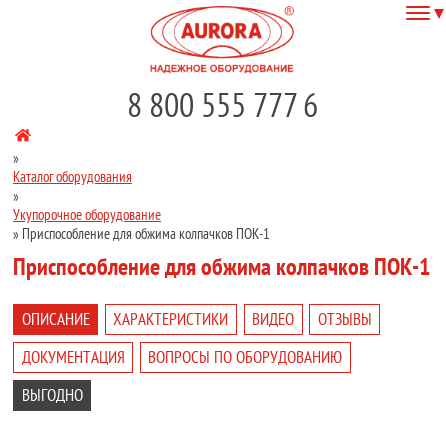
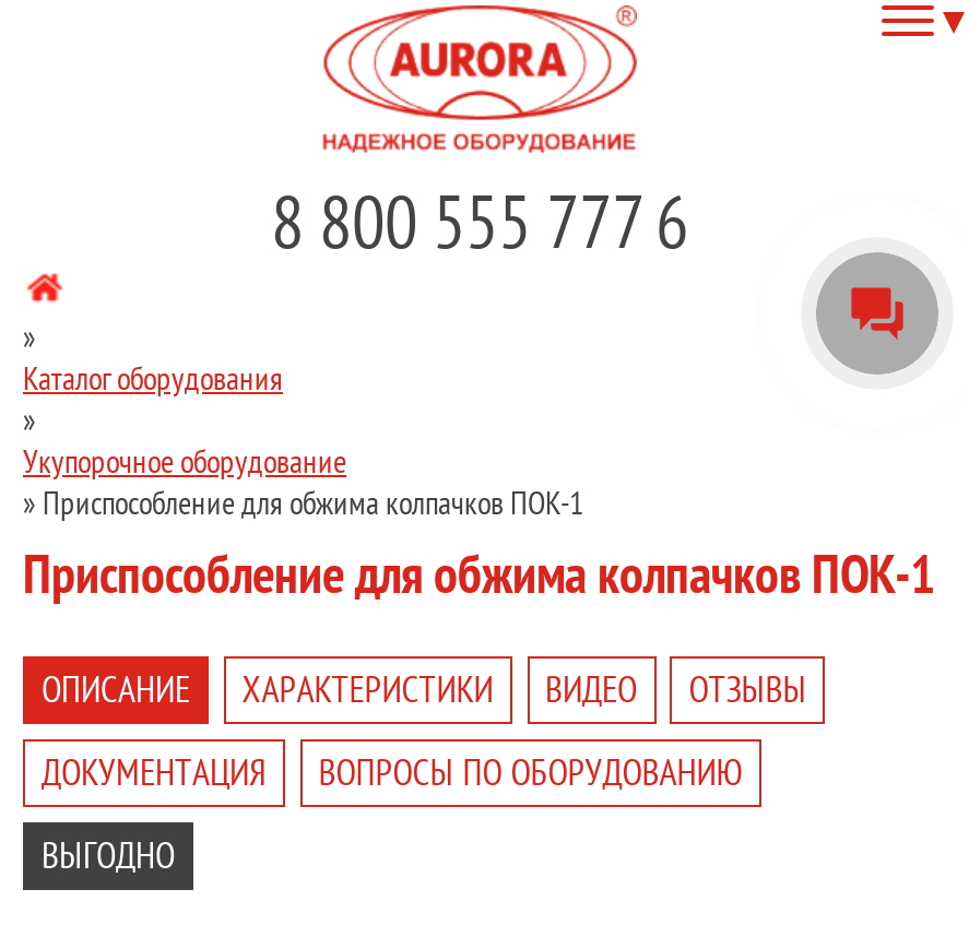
none -> [814,250,941,377] [image]

